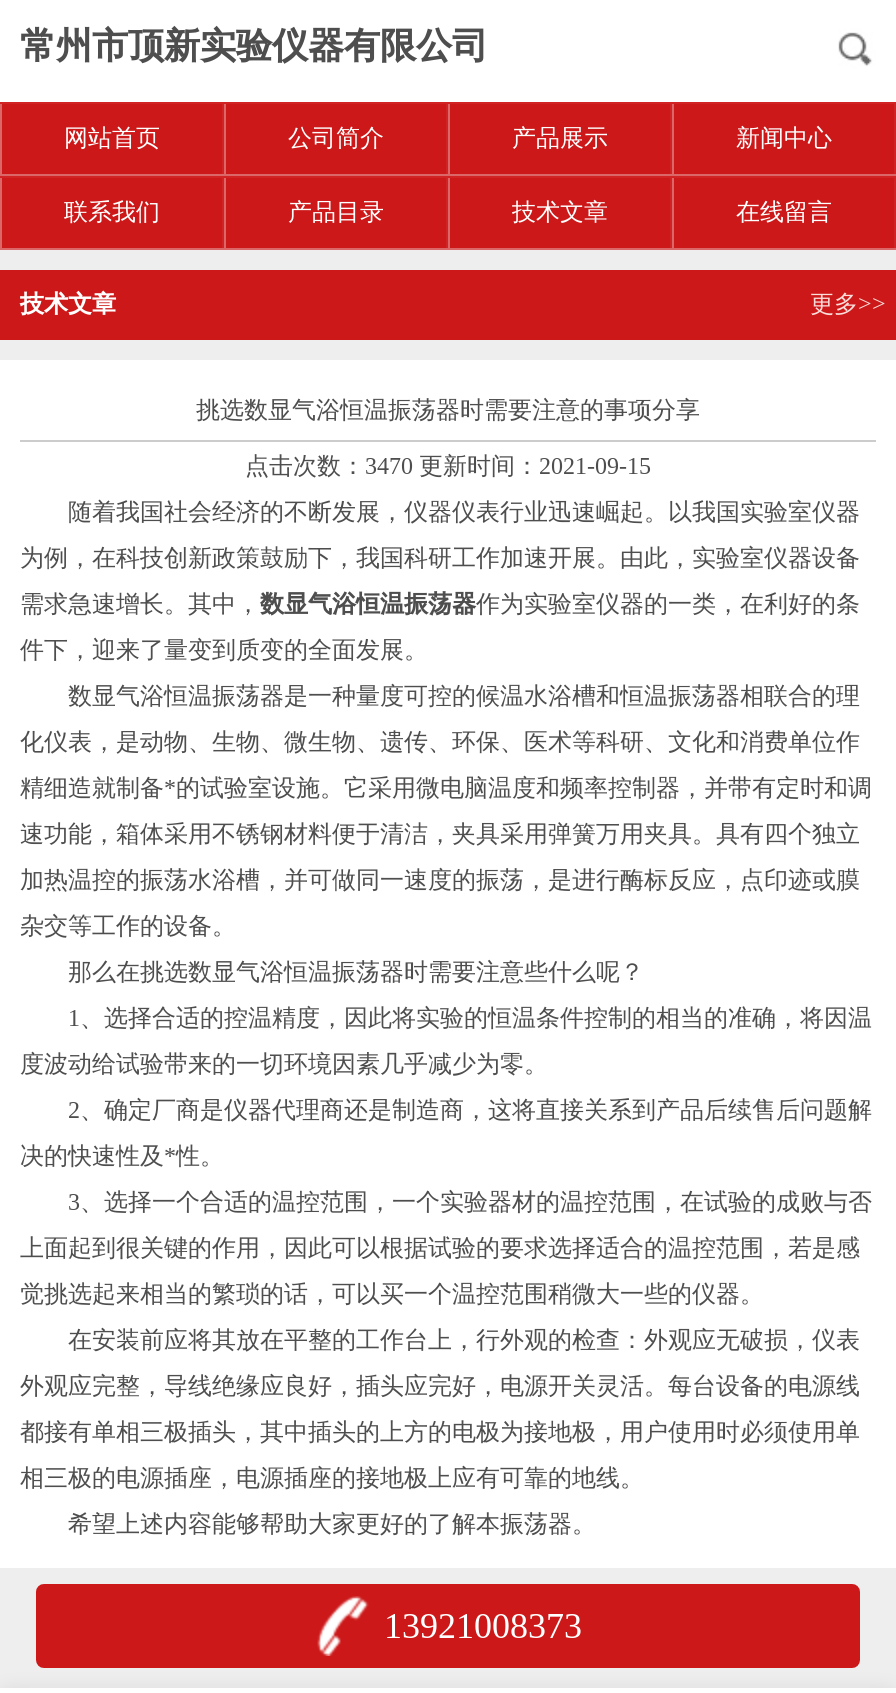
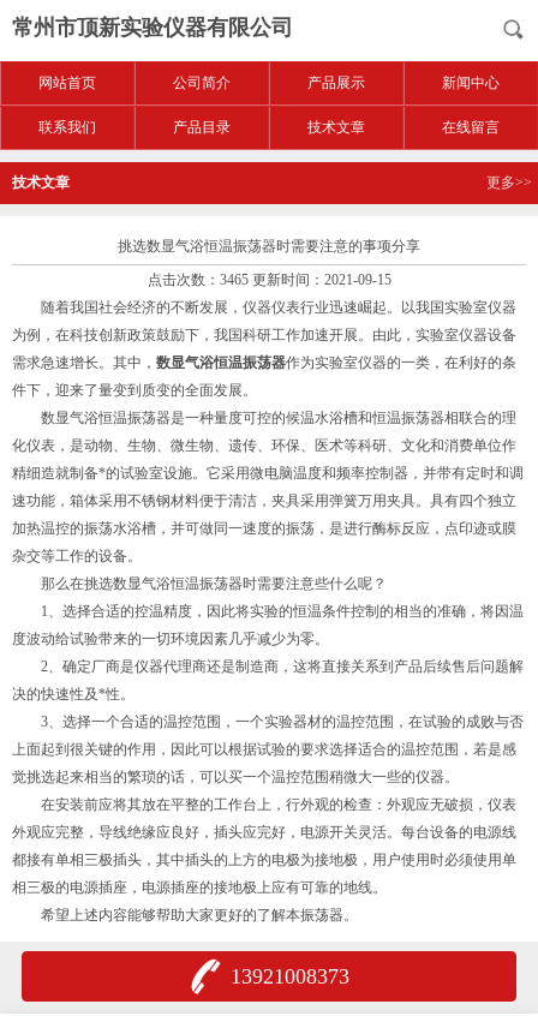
[245,452,651,480] 点击次数：3470 更新时间：2021-09-15 -> [147,271,391,288] 点击次数：3465 更新时间：2021-09-15

